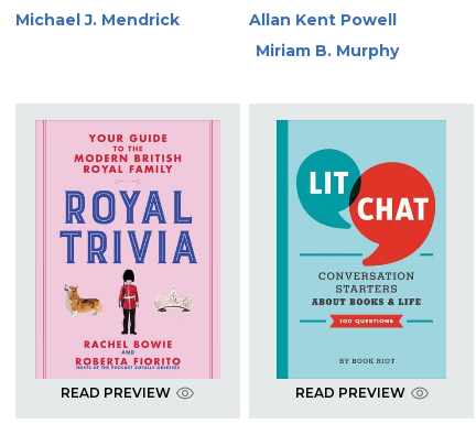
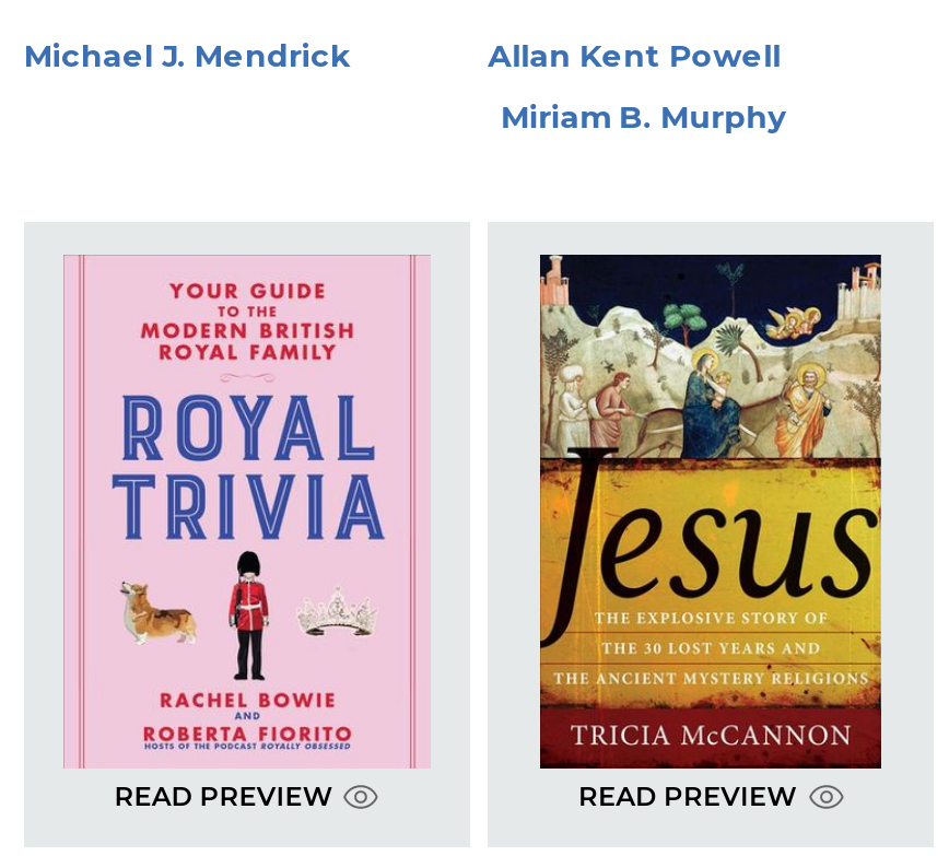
[275,119,447,380] [image] -> [538,253,883,771] [image]

